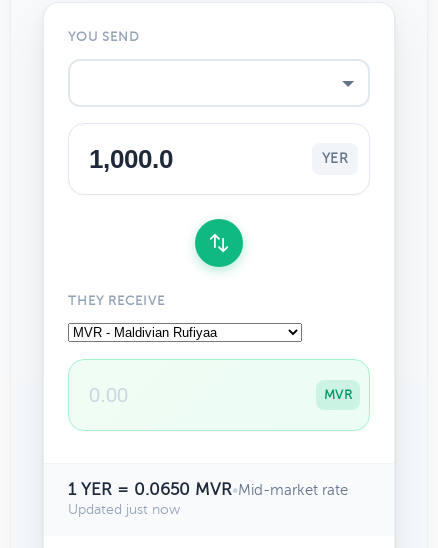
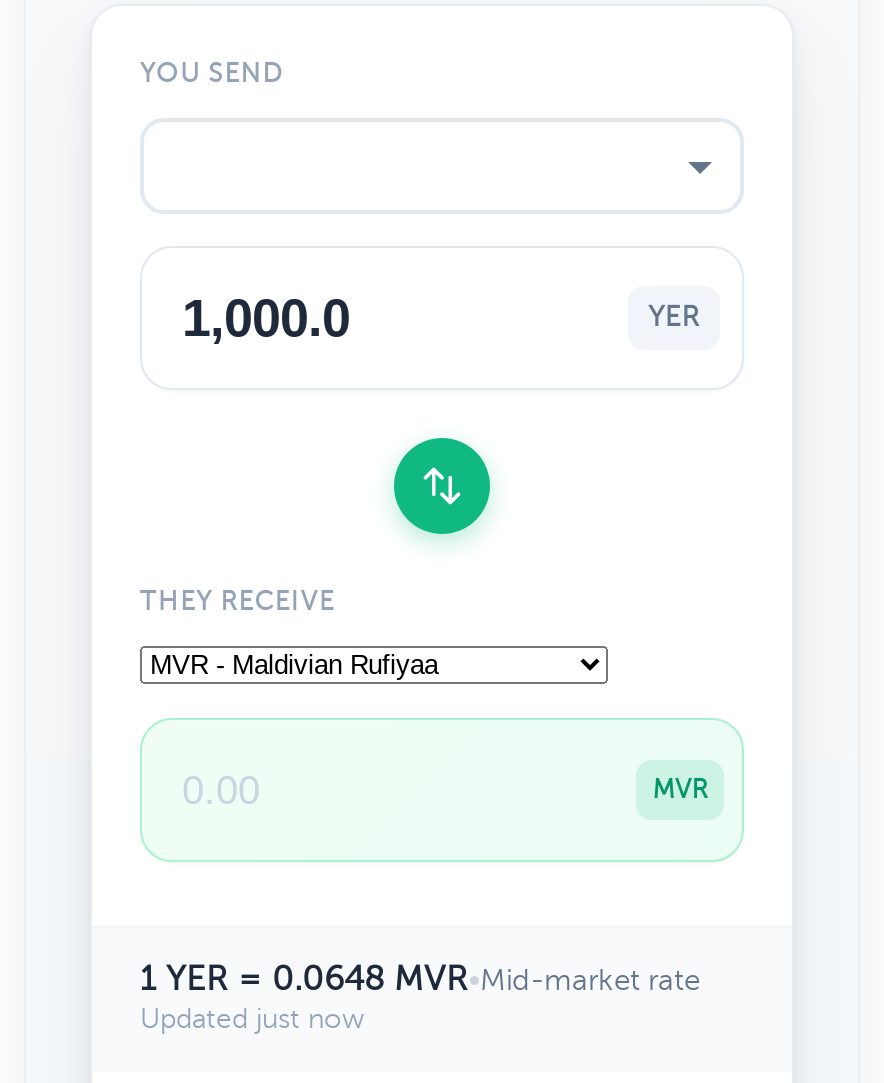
[68,480,348,499] 1 YER = 0.0650 MVR • Mid-market rate -> [140,960,700,998] 1 YER = 0.0648 MVR • Mid-market rate

